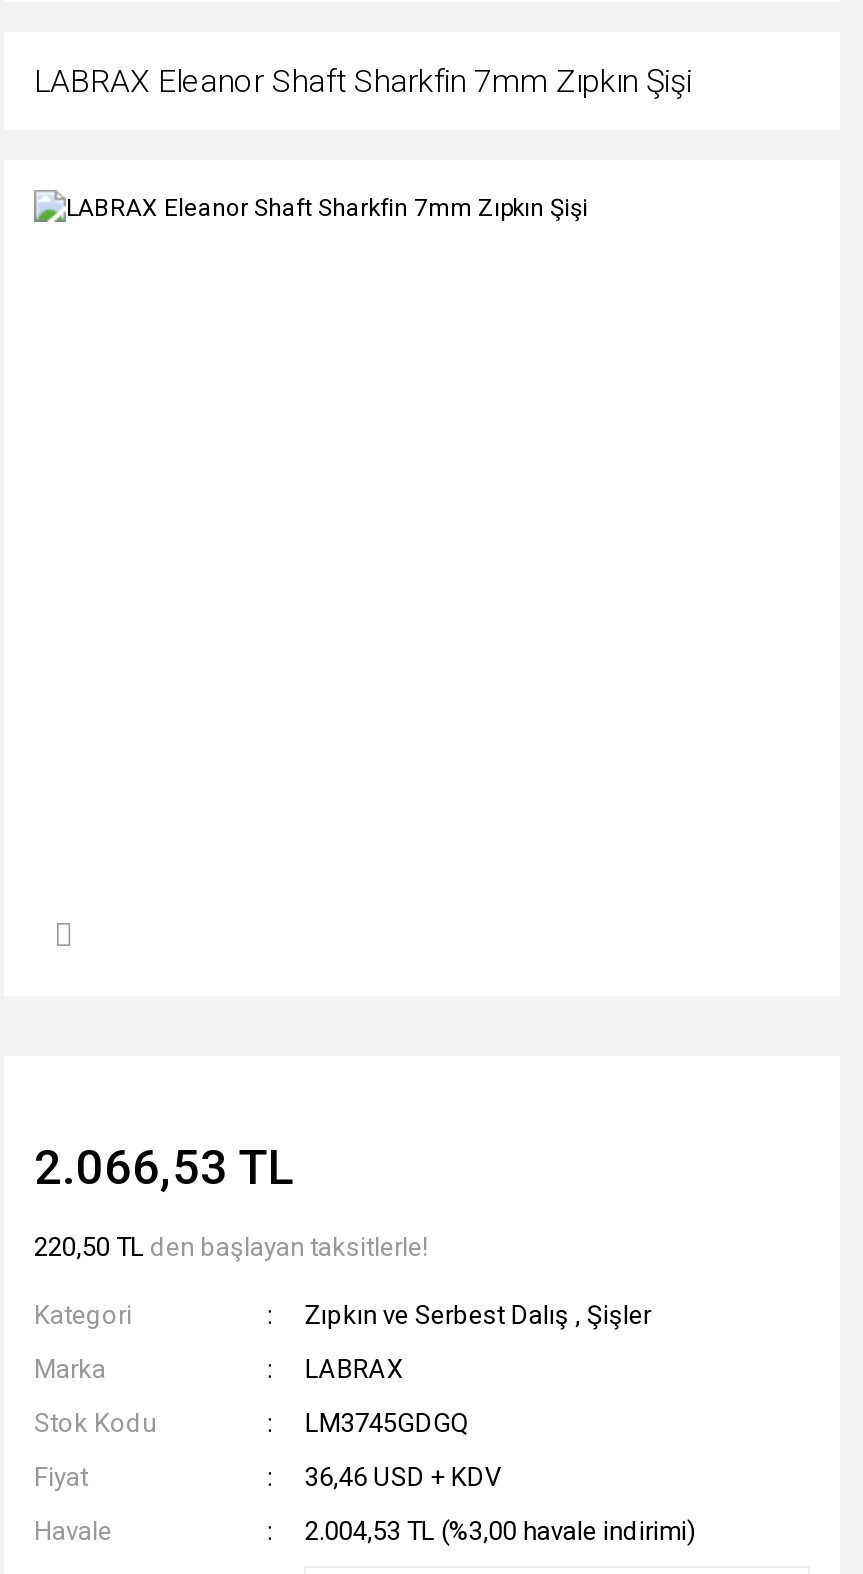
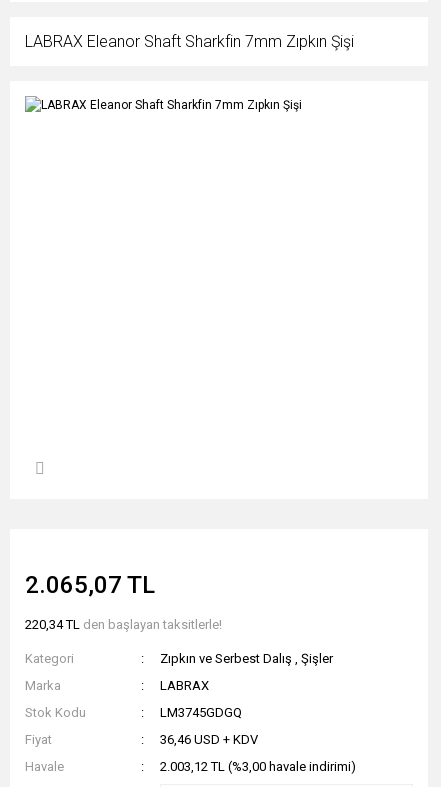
[34,1140,294,1196] 2.066,53 TL -> [25,571,155,599] 2.065,07 TL
[34,1232,428,1262] 220,50 TL den başlayan taksitlerle! -> [25,617,222,632] 220,34 TL den başlayan taksitlerle!
[305,1516,697,1546] 2.004,53 TL (%3,00 havale indirimi) -> [160,759,356,774] 2.003,12 TL (%3,00 havale indirimi)

